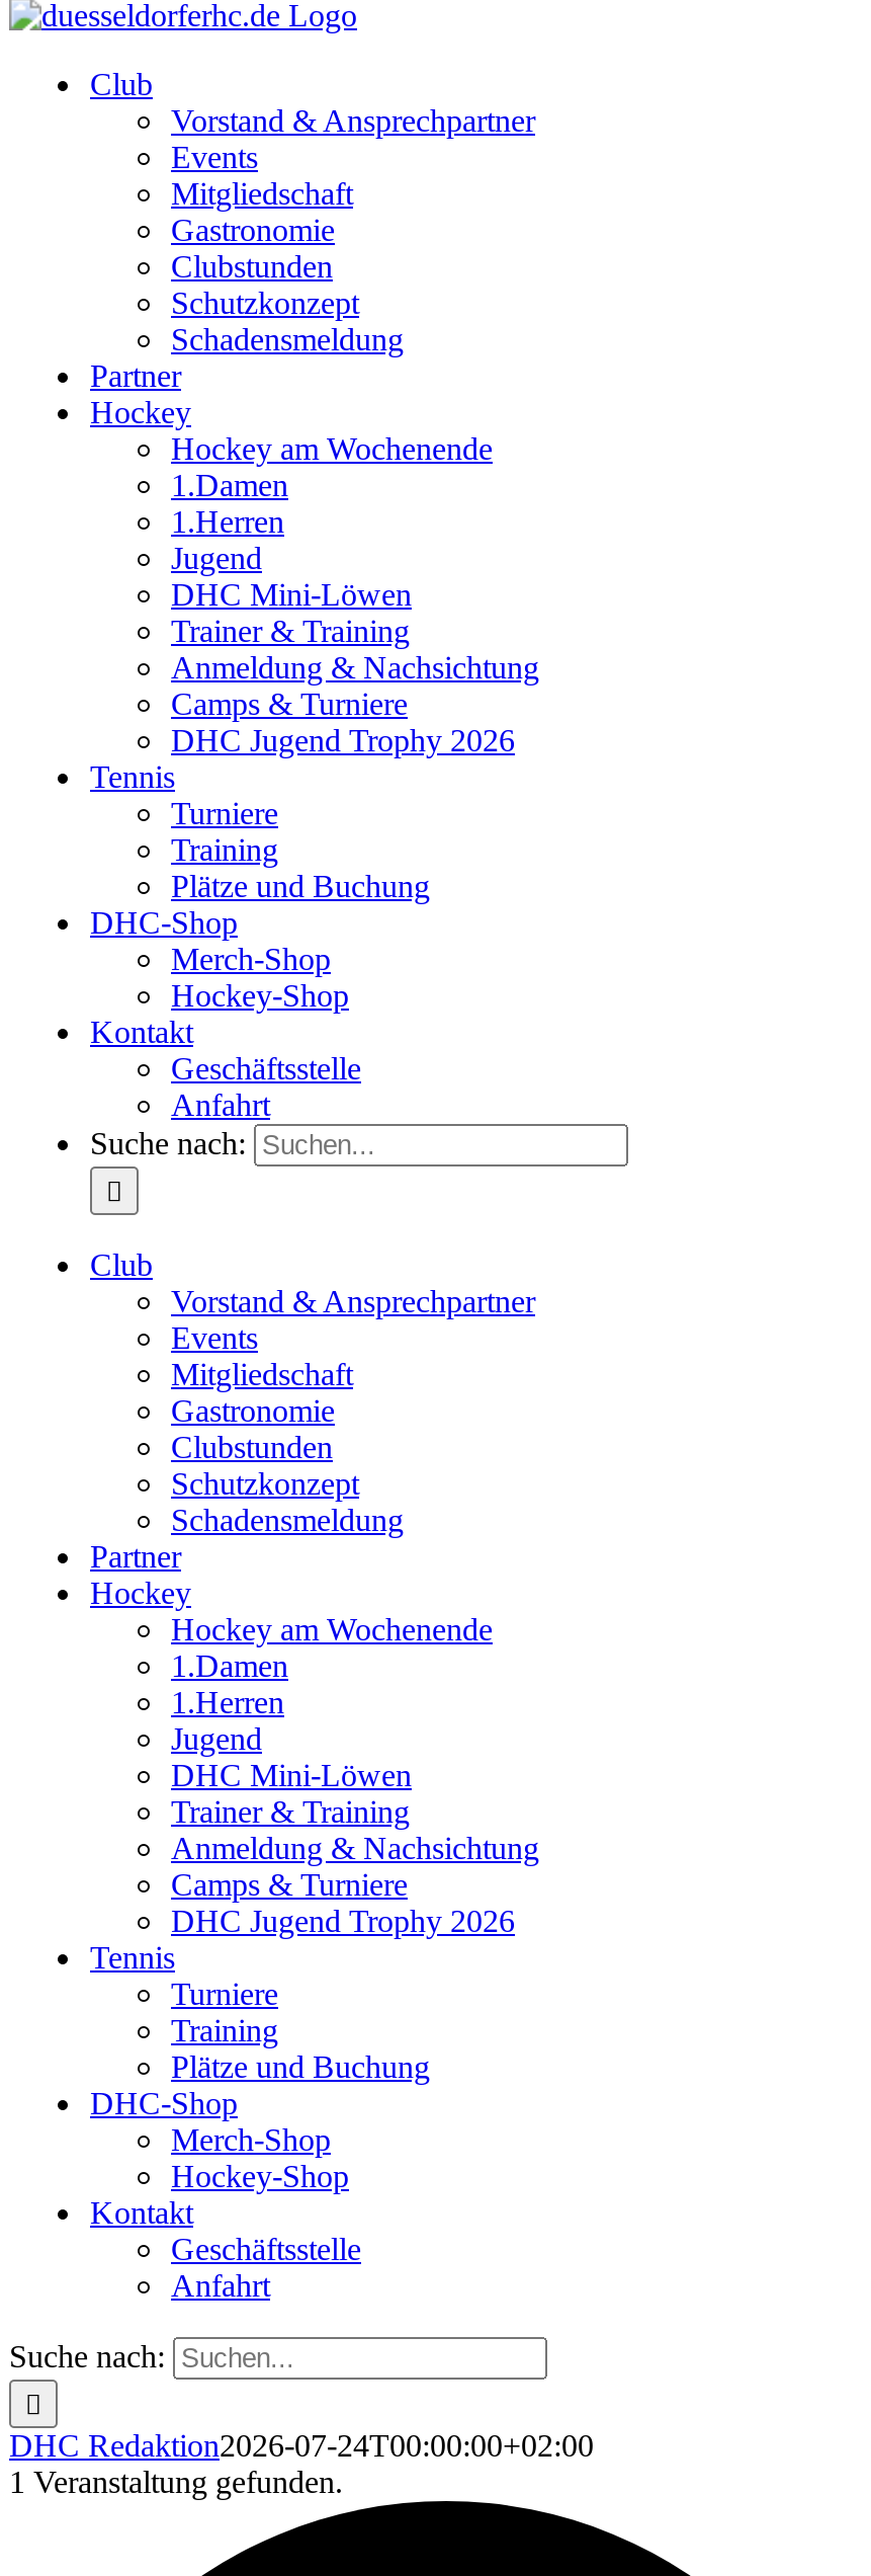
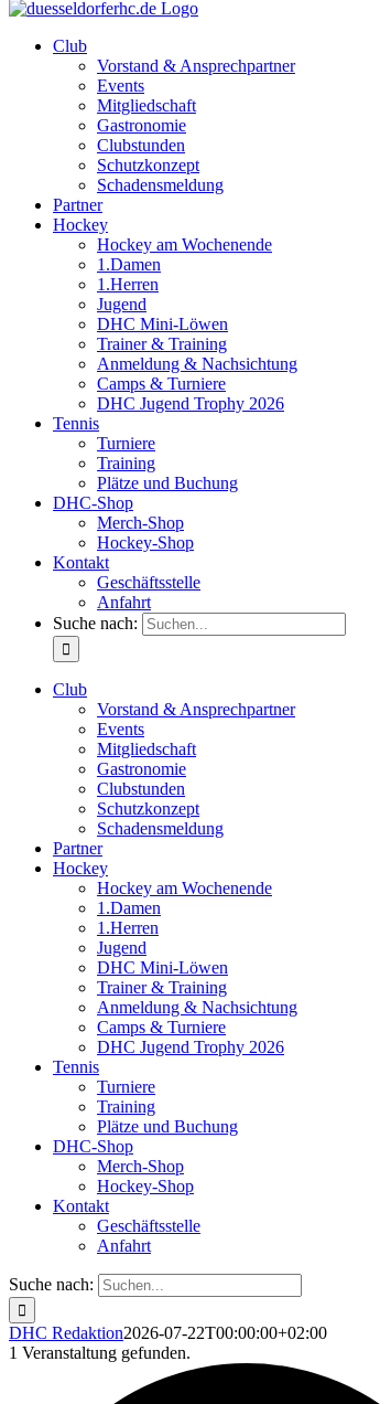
[9,2428,594,2463] DHC Redaktion2026-07-24T00:00:00+02:00 -> [9,1323,327,1342] DHC Redaktion2026-07-22T00:00:00+02:00

